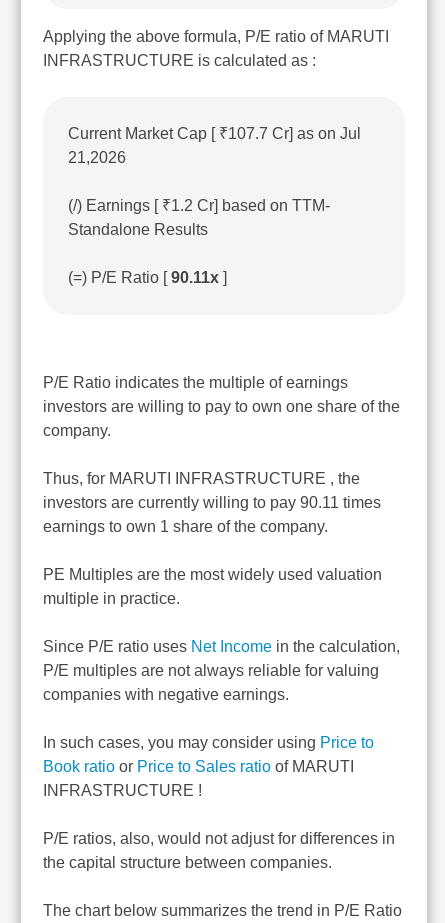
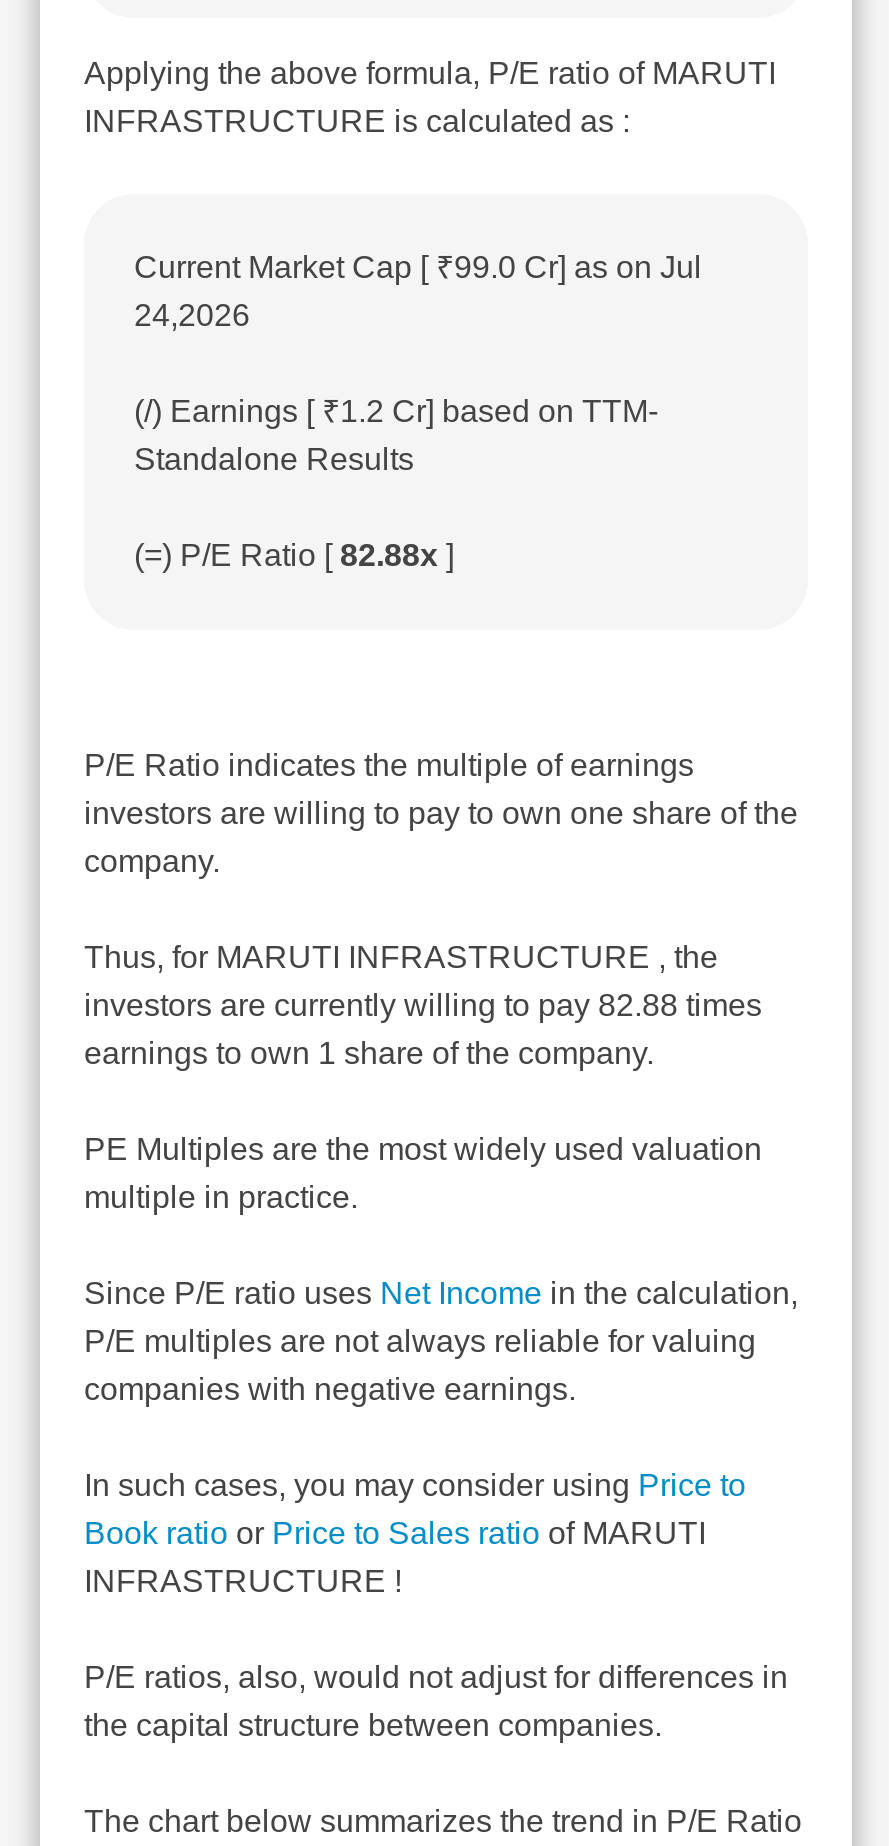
[68,125,361,142] Current Market Cap [ ₹107.7 Cr] as on Jul -> [134,250,702,284] Current Market Cap [ ₹99.0 Cr] as on Jul
[68,149,126,166] 21,2026 -> [134,298,250,332] 24,2026
[68,269,227,286] (=) P/E Ratio [90.11x] -> [134,538,454,572] (=) P/E Ratio [82.88x]
[43,494,381,511] investors are currently willing to pay 90.11 times -> [84,988,762,1022] investors are currently willing to pay 82.88 times

